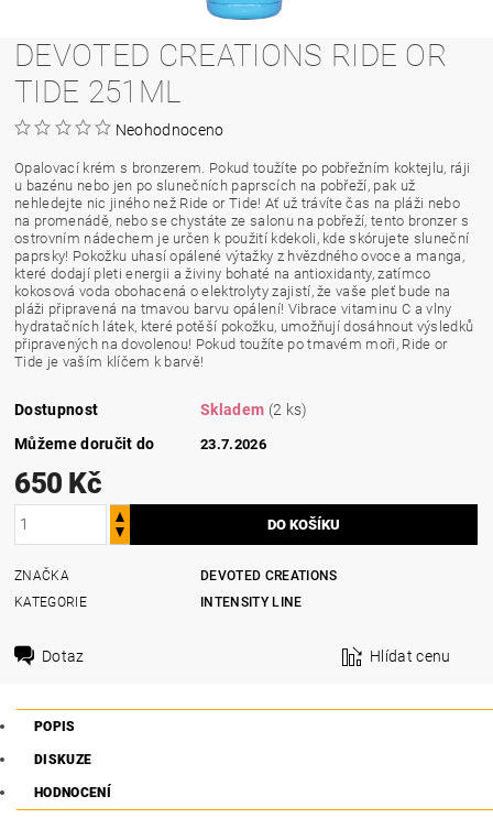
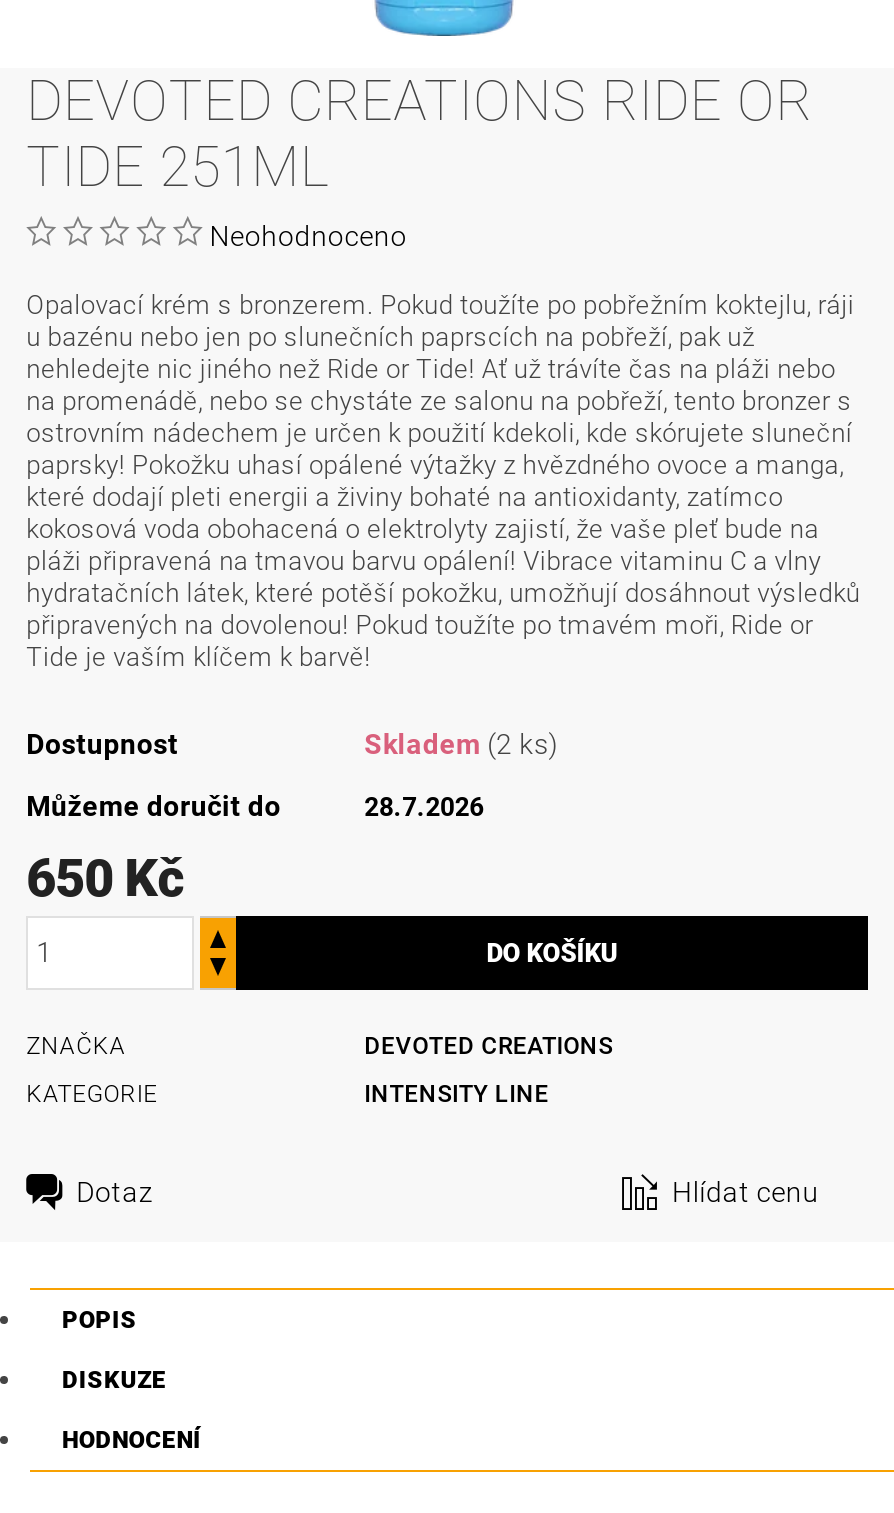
[200,436,266,452] 23.7.2026 -> [364,792,484,822] 28.7.2026

